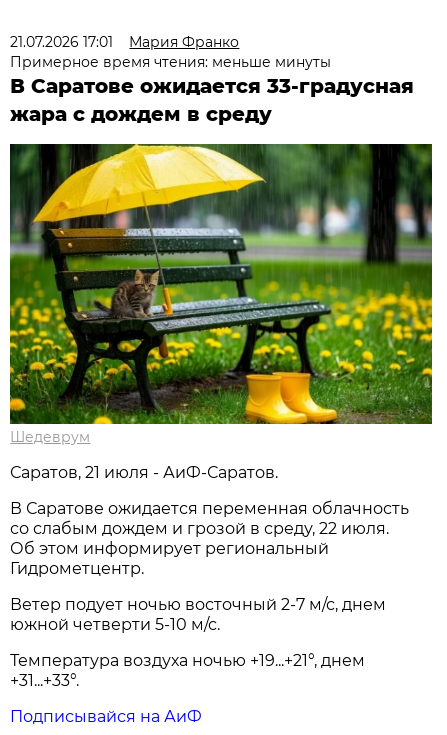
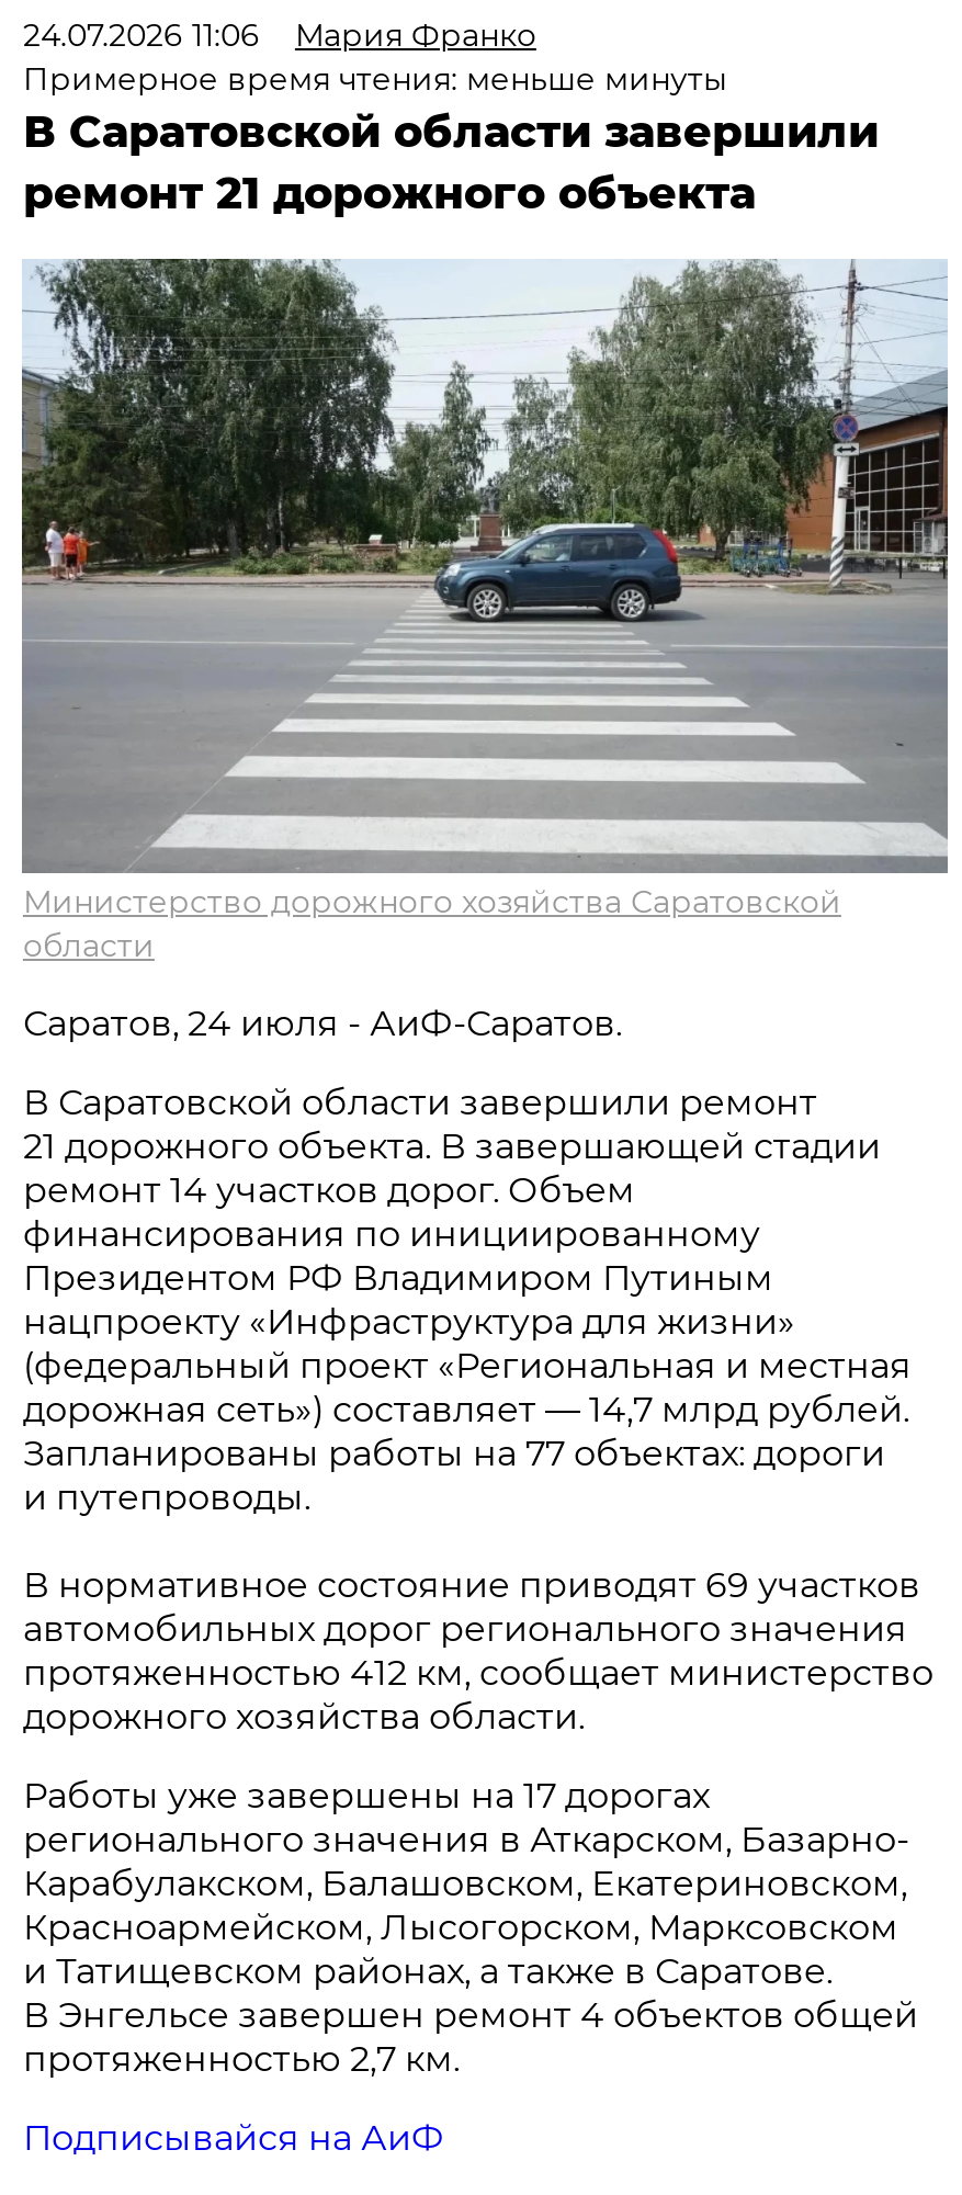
[10,33,239,51] 21.07.2026 17:01 Мария Франко -> [23,15,536,54] 24.07.2026 11:06 Мария Франко
[10,74,414,126] В Саратове ожидается 33-градусная | жара с дождем в среду -> [23,105,878,219] В Саратовской области завершили | ремонт 21 дорожного объекта
[9,143,433,446] [image] | Шедеврум -> [20,257,950,965] [image] | Министерство дорожного хозяйства Саратовской | области
[10,463,278,482] Саратов, 21 июля - АиФ-Саратов. -> [23,1003,622,1044] Саратов, 24 июля - АиФ-Саратов.
[10,499,409,578] В Саратове ожидается переменная облачность | со слабым дождем и грозой в среду, 22 июля. | Об этом информирует региональный | Гидрометцентр. -> [23,1082,911,1518] В Саратовской области завершили ремонт | 21 дорожного объекта. В завершающей стадии | ремонт 14 участков дорог. Объем | финансирования по инициированному | Президентом РФ Владимиром Путиным | нацпроекту «Инфраструктура для жизни» | (федеральный проект «Региональная и местная | дорожная сеть») составляет — 14,7 млрд рублей. | Запланированы работы на 77 объектах: дороги | и путепроводы.
[10,595,386,634] Ветер подует ночью восточный 2-7 м/с, днем | южной четверти 5-10 м/с. -> [23,1564,933,1738] В нормативное состояние приводят 69 участков | автомобильных дорог регионального значения | протяженностью 412 км, сообщает министерство | дорожного хозяйства области.
[10,651,365,690] Температура воздуха ночью +19...+21°, днем | +31...+33°. -> [23,1775,918,2080] Работы уже завершены на 17 дорогах | регионального значения в Аткарском, Базарно- | Карабулакском, Балашовском, Екатериновском, | Красноармейском, Лысогорском, Марксовском | и Татищевском районах, а также в Саратове. | В Энгельсе завершен ремонт 4 объектов общей | протяженностью 2,7 км.

